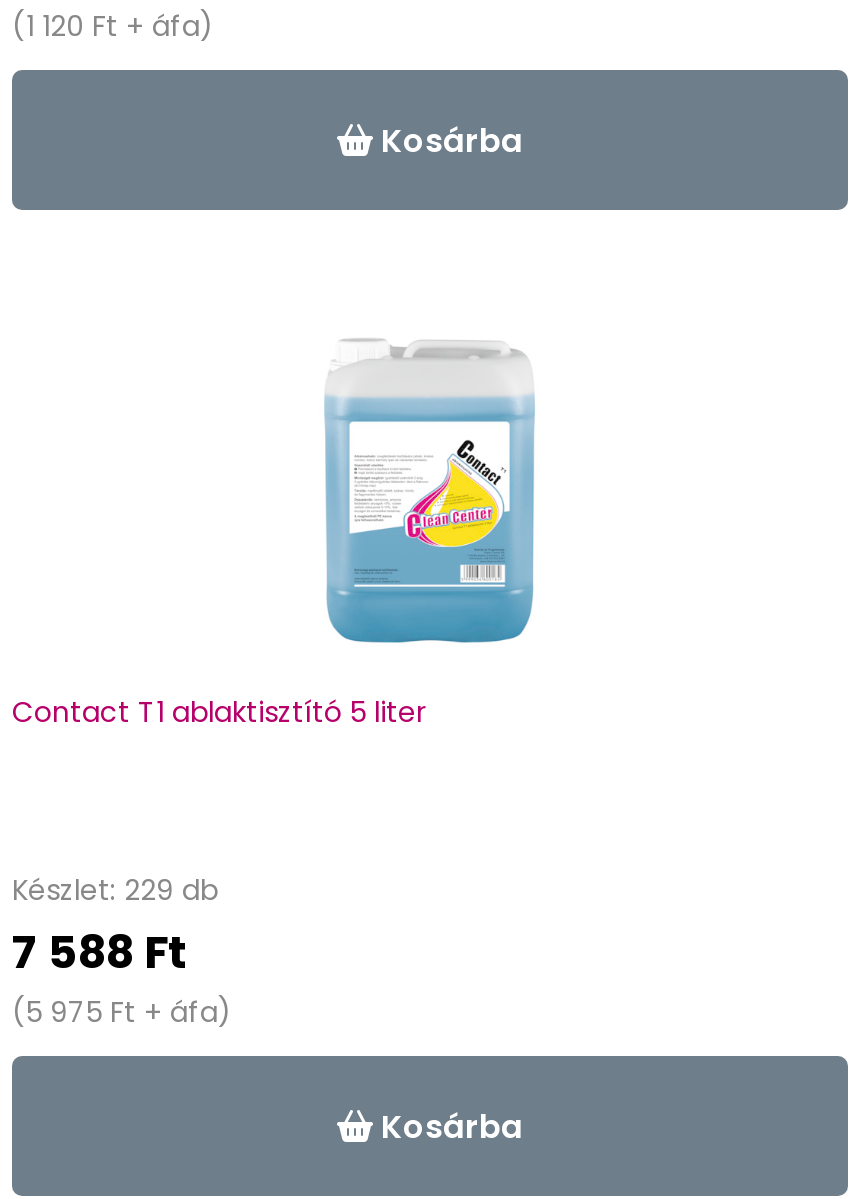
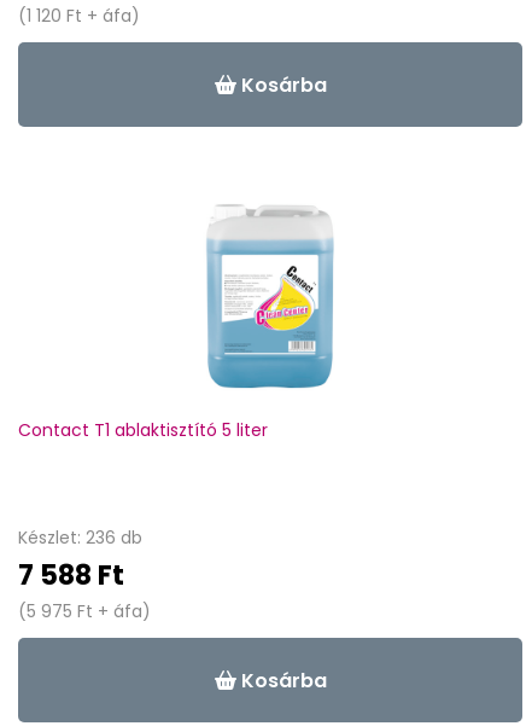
[12,870,218,910] Készlet: 229 db -> [18,525,142,550] Készlet: 236 db

